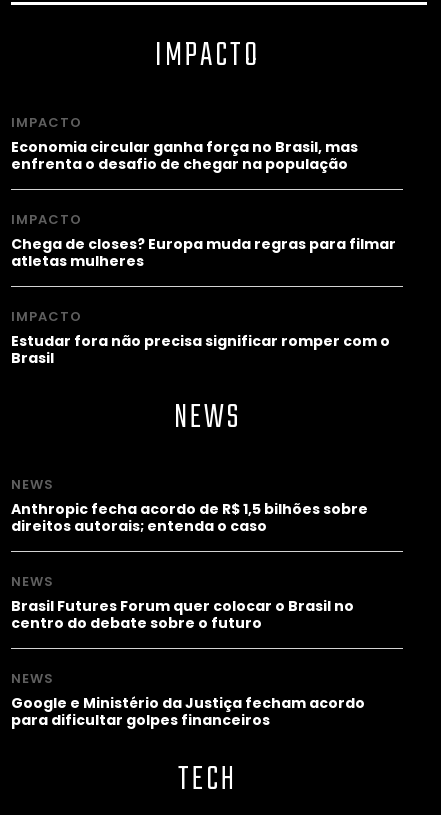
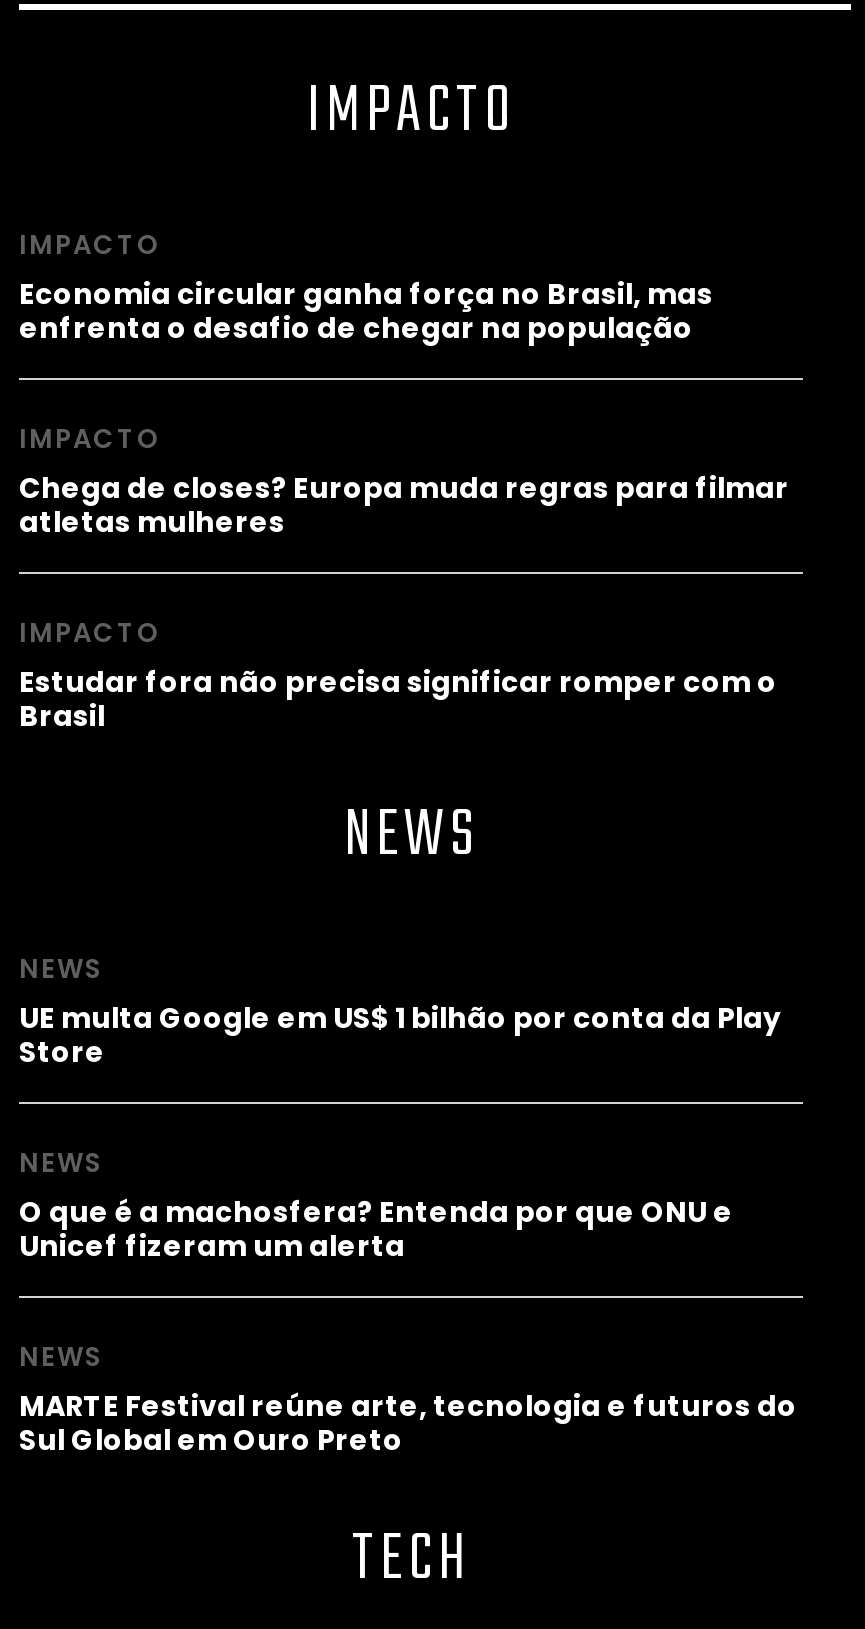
[11,499,368,536] Anthropic fecha acordo de R$ 1,5 bilhões sobre | direitos autorais; entenda o caso -> [19,998,781,1072] UE multa Google em US$ 1 bilhão por conta da Play | Store
[11,596,354,633] Brasil Futures Forum quer colocar o Brasil no | centro do debate sobre o futuro -> [19,1192,733,1266] O que é a machosfera? Entenda por que ONU e | Unicef fizeram um alerta
[11,693,365,730] Google e Ministério da Justiça fecham acordo | para dificultar golpes financeiros -> [19,1386,797,1460] MARTE Festival reúne arte, tecnologia e futuros do | Sul Global em Ouro Preto

